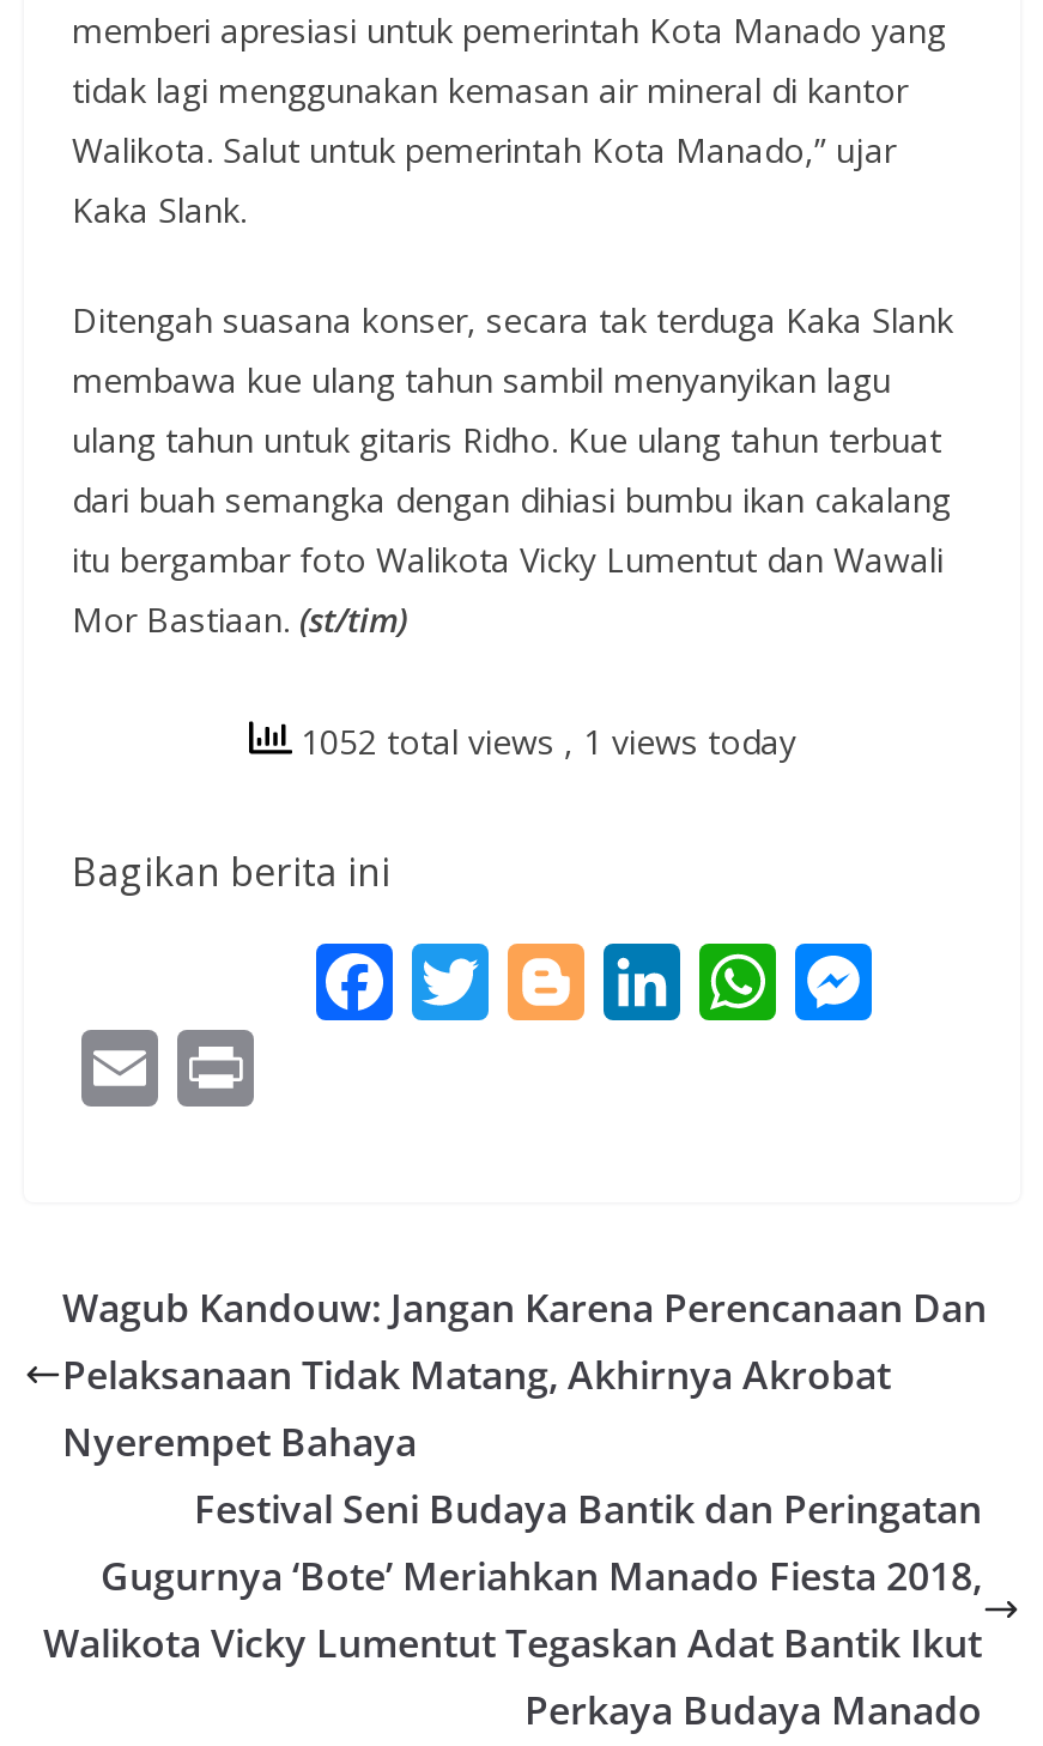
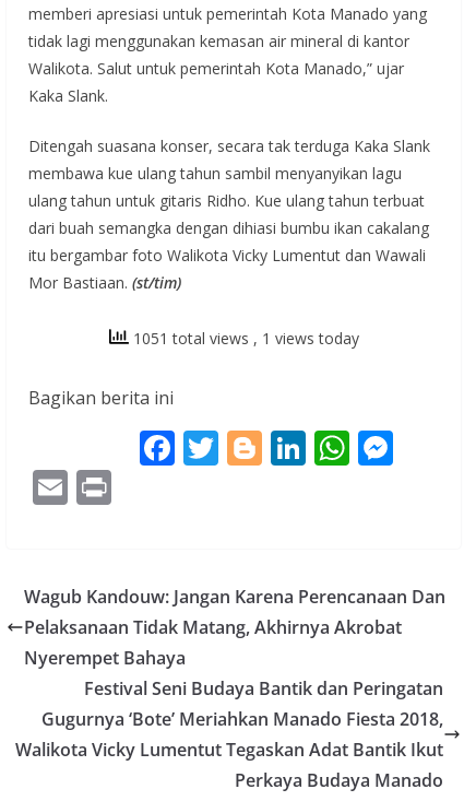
[291,719,796,764] 1052 total views, 1 views today -> [128,328,359,349] 1051 total views, 1 views today

